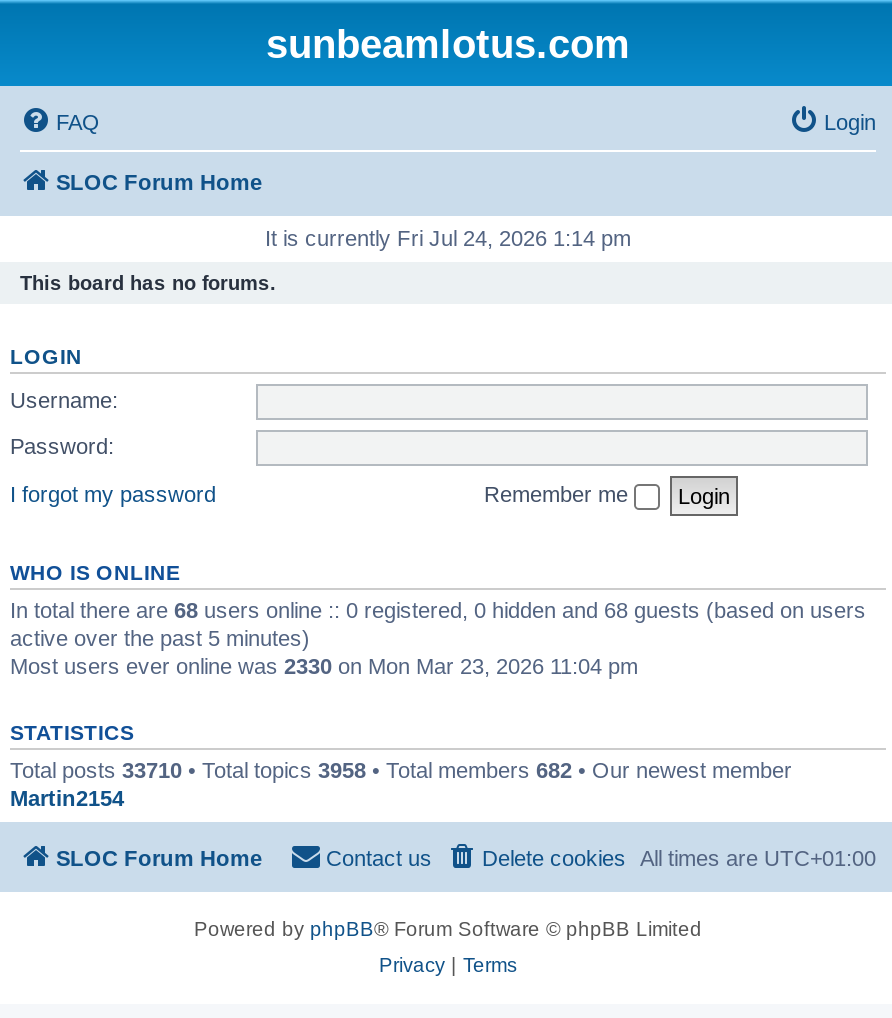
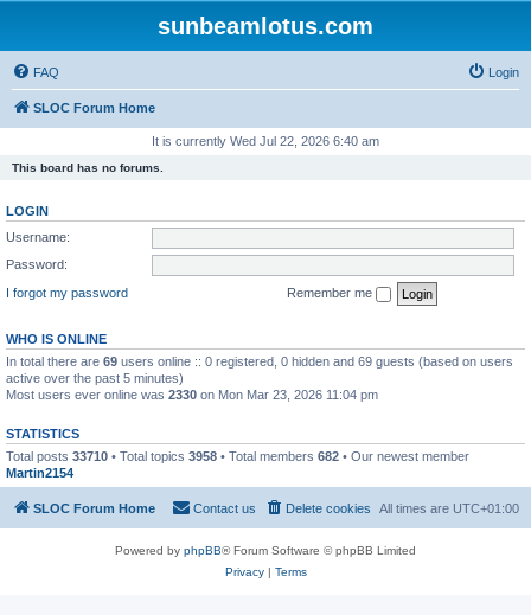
[265,226,631,250] It is currently Fri Jul 24, 2026 1:14 pm -> [152,134,379,148] It is currently Wed Jul 22, 2026 6:40 am
[10,597,866,621] In total there are 68 users online :: 0 registered, 0 hidden and 68 guests (based on users -> [6,354,513,368] In total there are 69 users online :: 0 registered, 0 hidden and 69 guests (based on users

